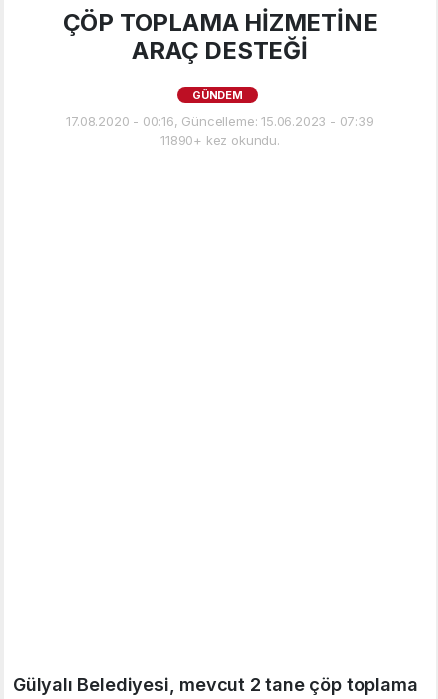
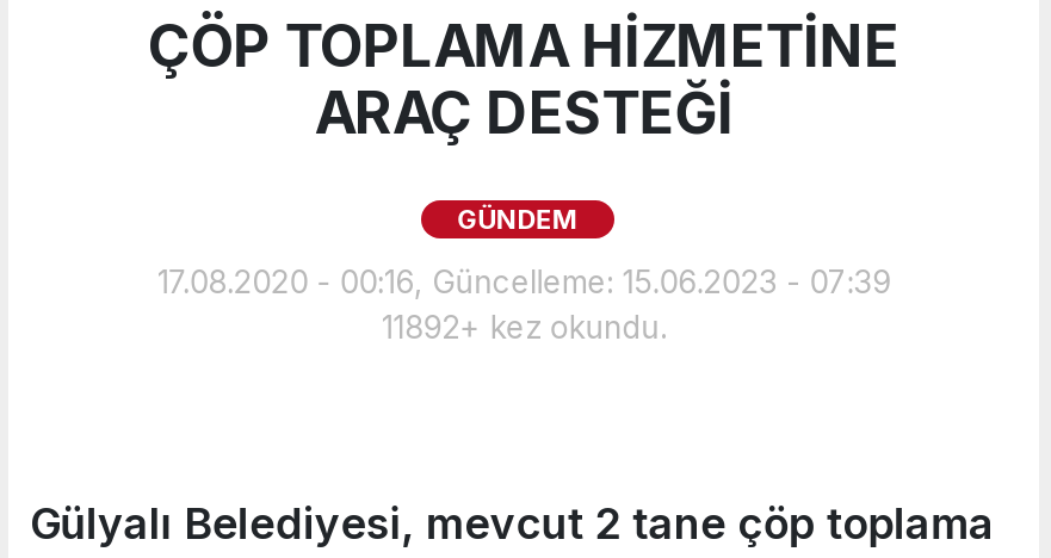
[160,132,280,148] 11890+ kez okundu. -> [381,307,666,345] 11892+ kez okundu.

